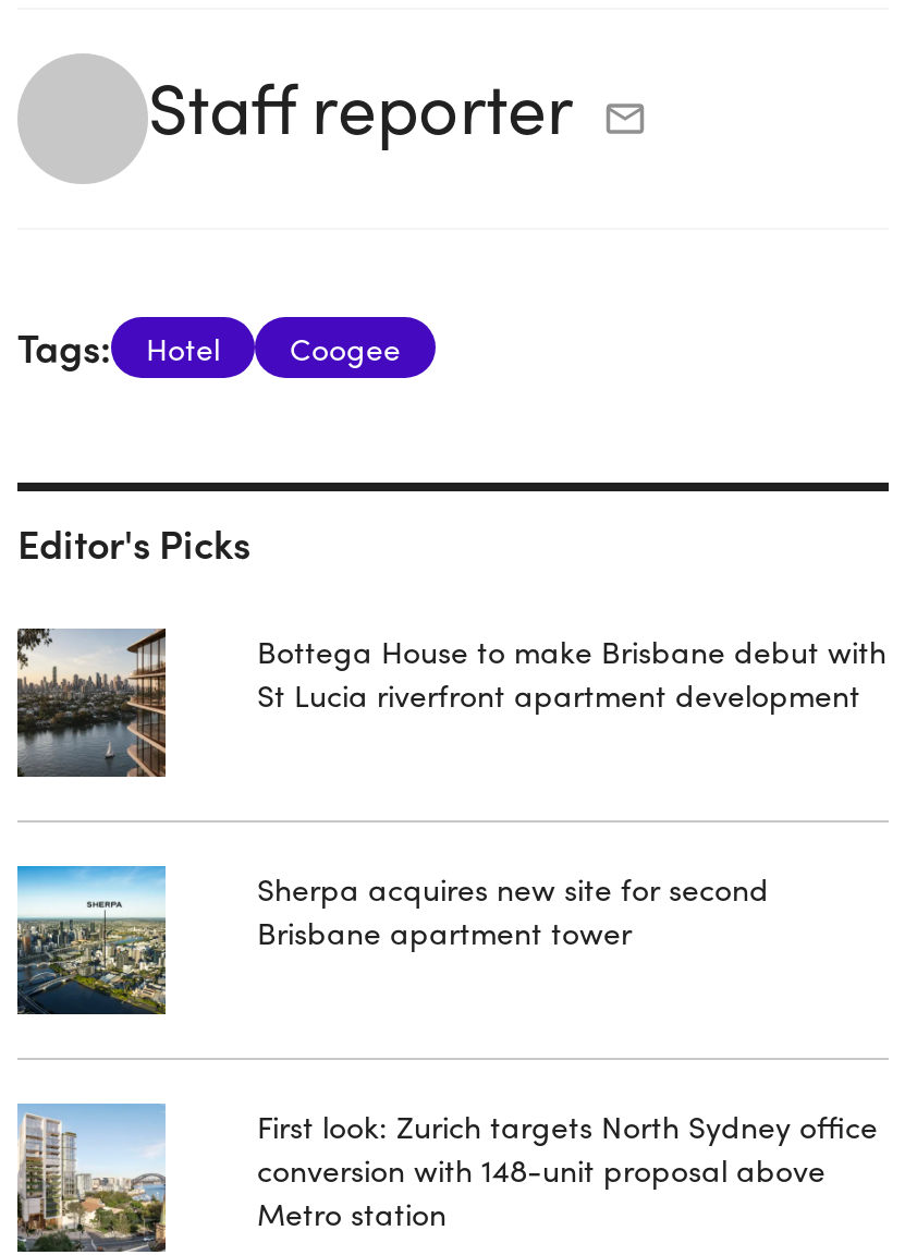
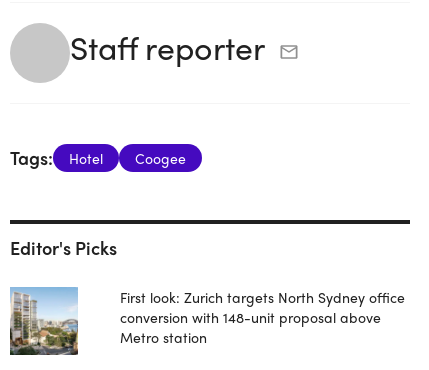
[15,626,168,777] [image] -> none
[257,628,886,716] Bottega House to make Brisbane debut with | St Lucia riverfront apartment development -> none
[15,864,168,1016] [image] -> none
[257,866,769,953] Sherpa acquires new site for second | Brisbane apartment tower -> none

